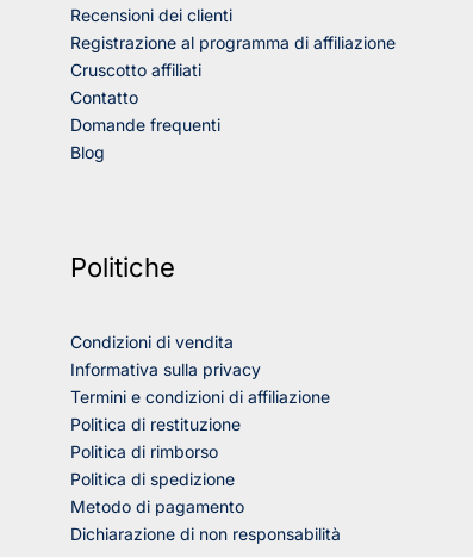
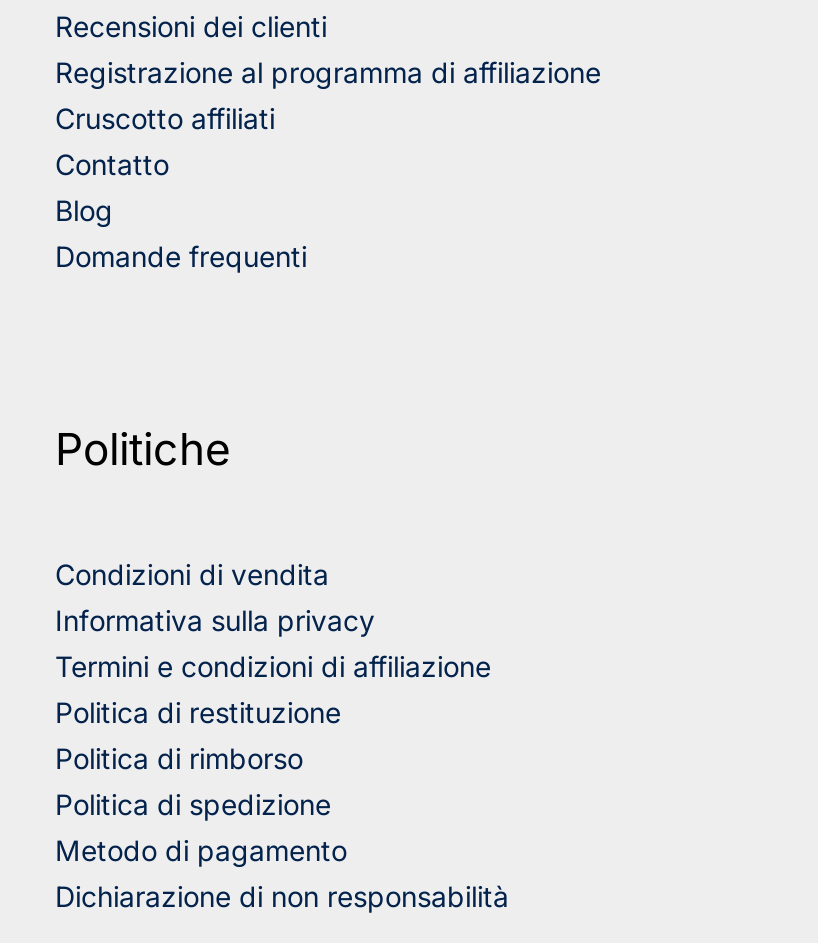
moved [70,115,220,135] -> [55,238,307,272]: Domande frequenti
moved [70,142,105,162] -> [55,192,113,226]: Blog

